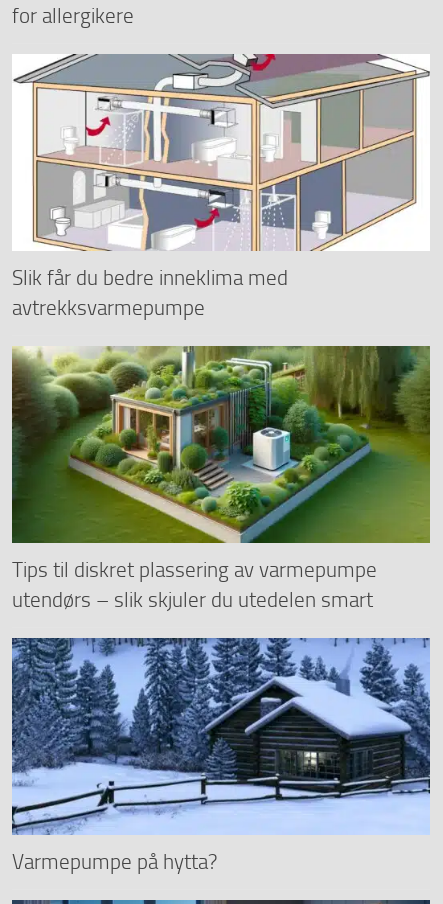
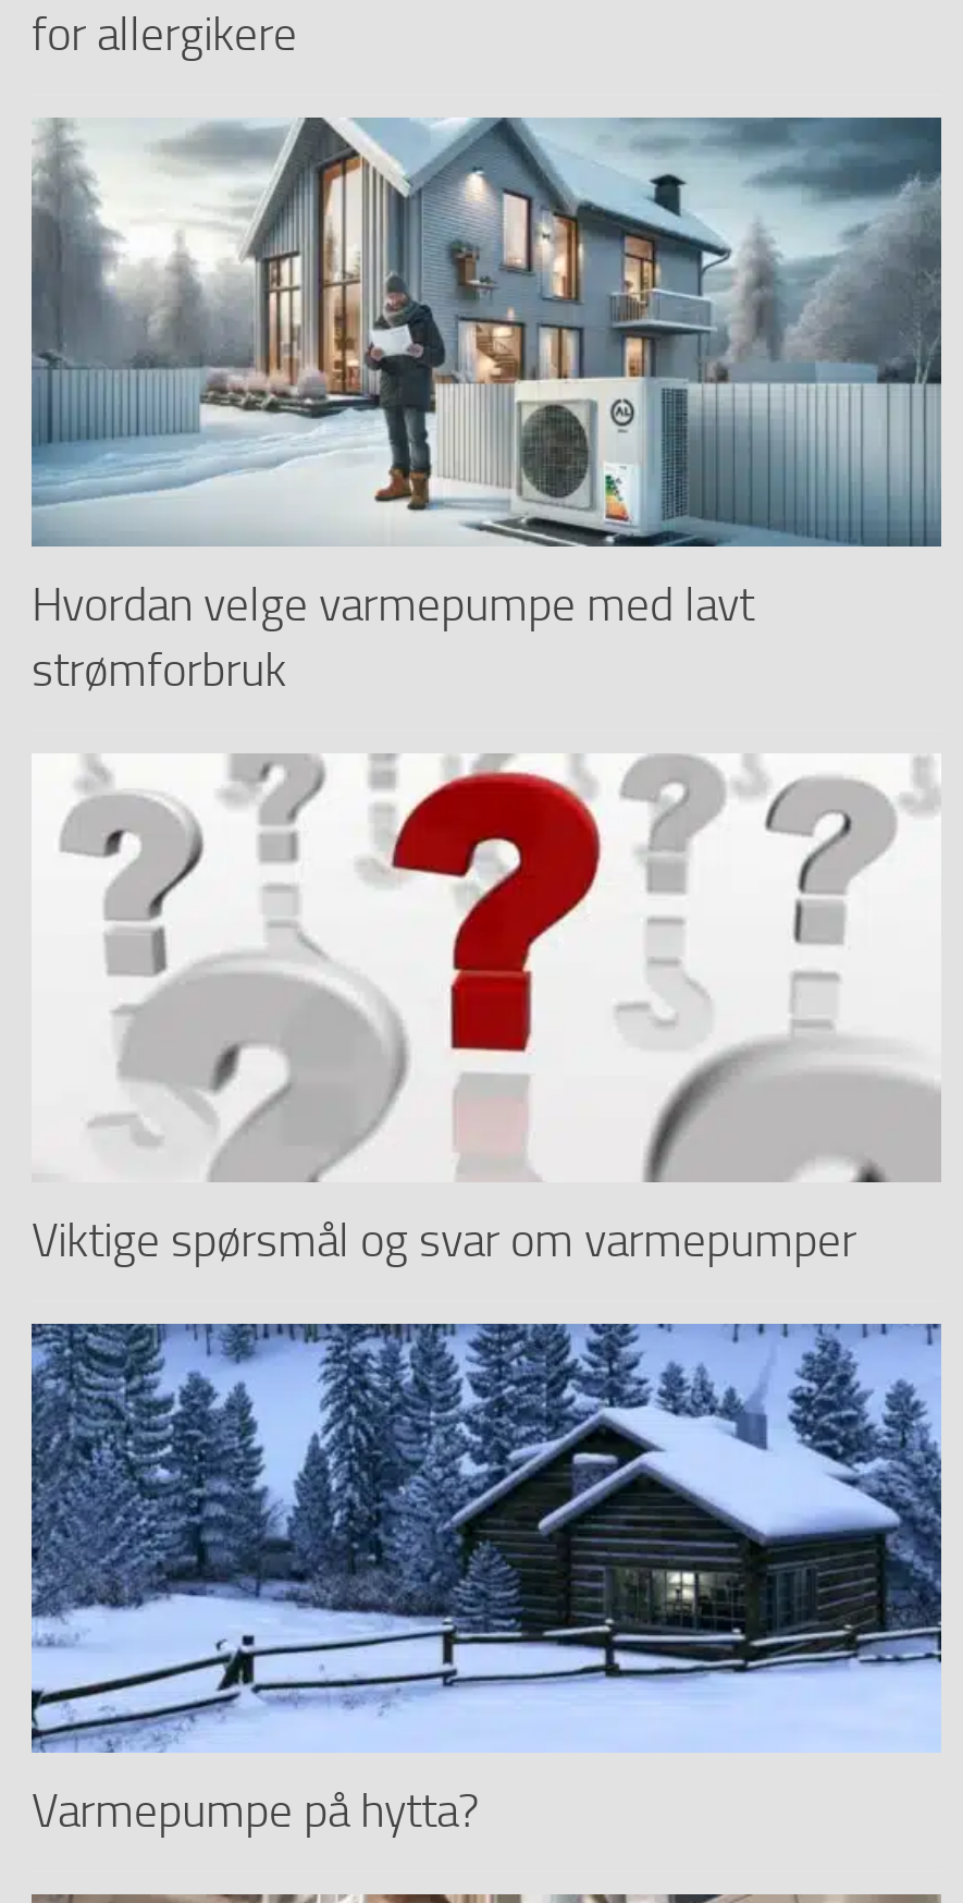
[12,53,430,320] [image] | Slik får du bedre inneklima med | avtrekksvarmepumpe -> [29,115,943,697] [image] | Hvordan velge varmepumpe med lavt | strømforbruk
[11,345,431,612] [image] | Tips til diskret plassering av varmepumpe | utendørs – slik skjuler du utedelen smart -> [32,753,941,1267] [image] | Viktige spørsmål og svar om varmepumper

